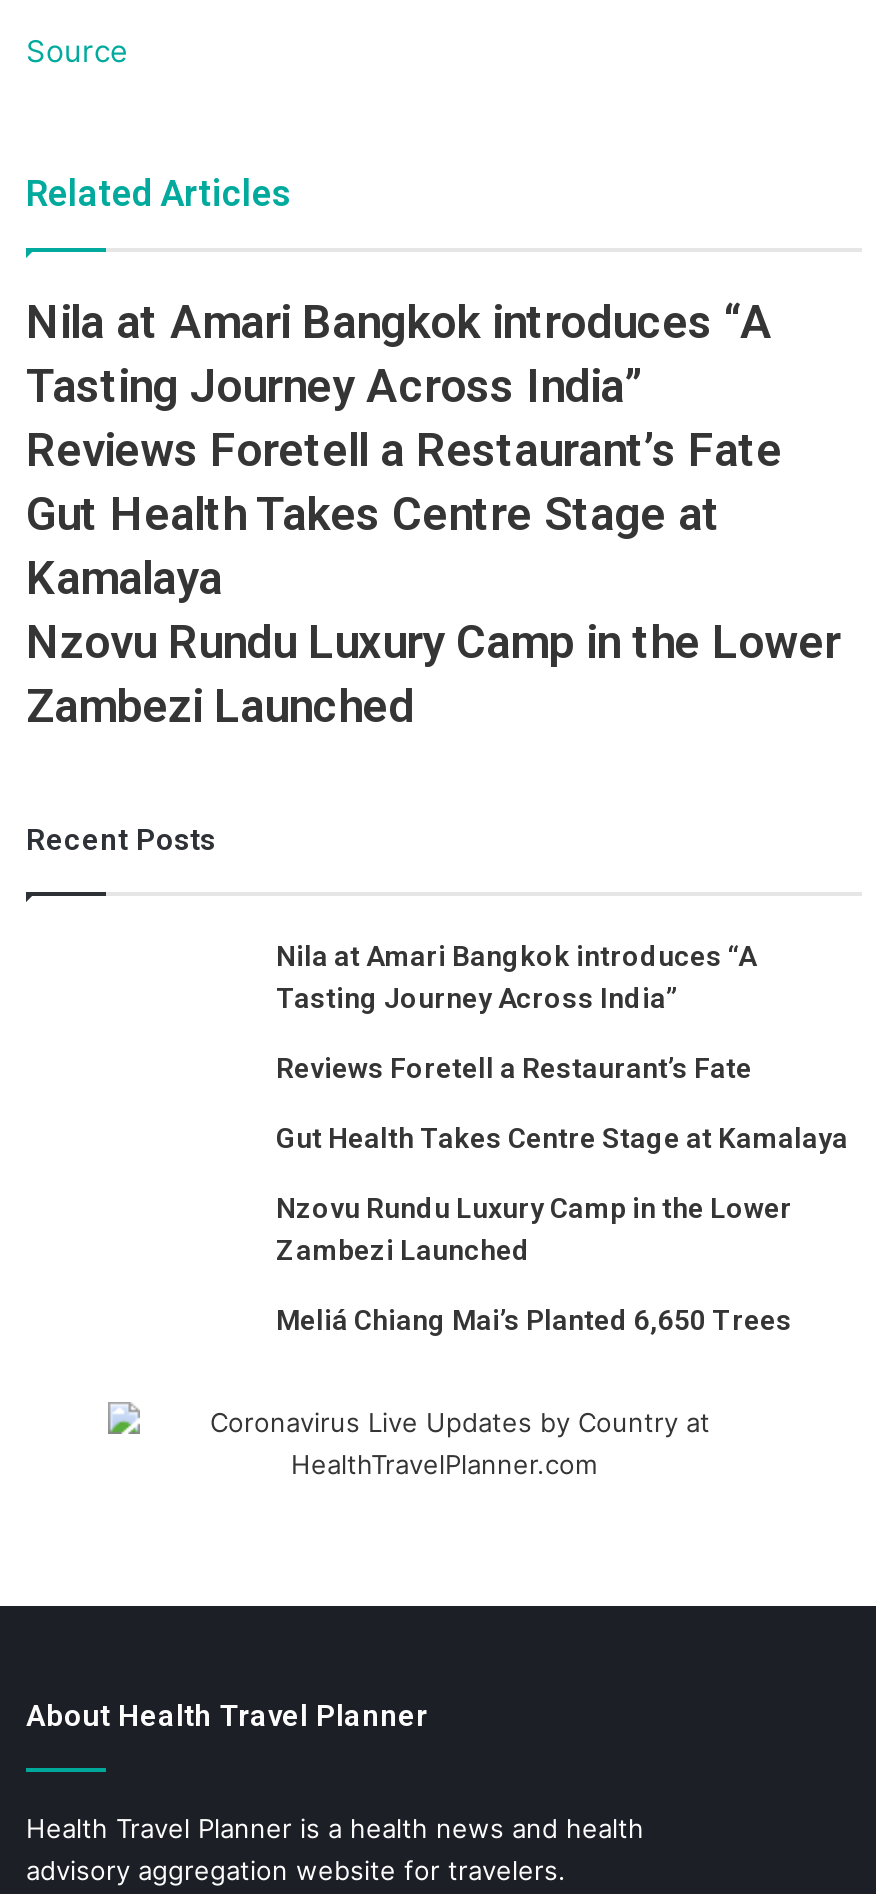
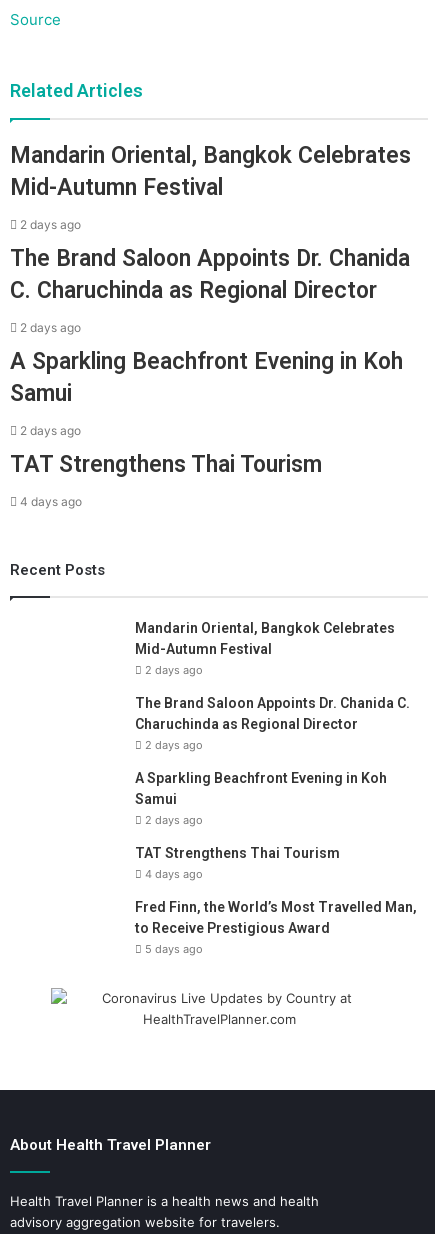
[26,296,840,734] Nila at Amari Bangkok introduces “A | Tasting Journey Across India” | Reviews Foretell a Restaurant’s Fate | Gut Health Takes Centre Stage at | Kamalaya | Nzovu Rundu Luxury Camp in the Lower | Zambezi Launched -> [10,142,411,509] Mandarin Oriental, Bangkok Celebrates | Mid-Autumn Festival | 2 days ago | The Brand Saloon Appoints Dr. Chanida | C. Charuchinda as Regional Director | 2 days ago | A Sparkling Beachfront Evening in Koh | Samui | 2 days ago | TAT Strengthens Thai Tourism | 4 days ago
[276,940,756,1014] Nila at Amari Bangkok introduces “A | Tasting Journey Across India” -> [135,620,395,677] Mandarin Oriental, Bangkok Celebrates | Mid-Autumn Festival | 2 days ago
[276,1052,752,1084] Reviews Foretell a Restaurant’s Fate -> [135,695,410,752] The Brand Saloon Appoints Dr. Chanida C. | Charuchinda as Regional Director | 2 days ago
[276,1122,848,1154] Gut Health Takes Centre Stage at Kamalaya -> [135,770,387,827] A Sparkling Beachfront Evening in Koh | Samui | 2 days ago
[276,1192,792,1266] Nzovu Rundu Luxury Camp in the Lower | Zambezi Launched -> [135,845,340,881] TAT Strengthens Thai Tourism | 4 days ago
[276,1304,792,1336] Meliá Chiang Mai’s Planted 6,650 Trees -> [135,899,417,956] Fred Finn, the World’s Most Travelled Man, | to Receive Prestigious Award | 5 days ago

